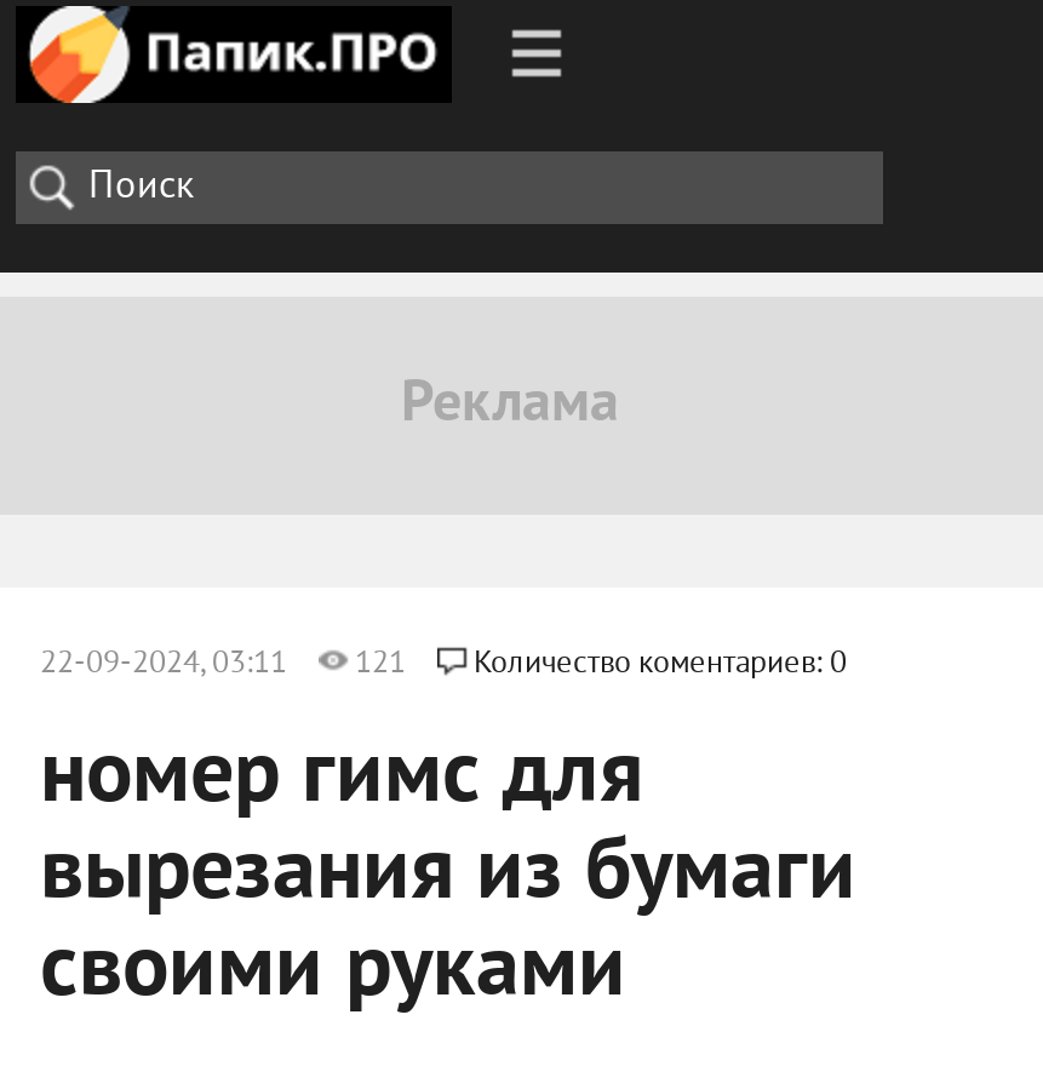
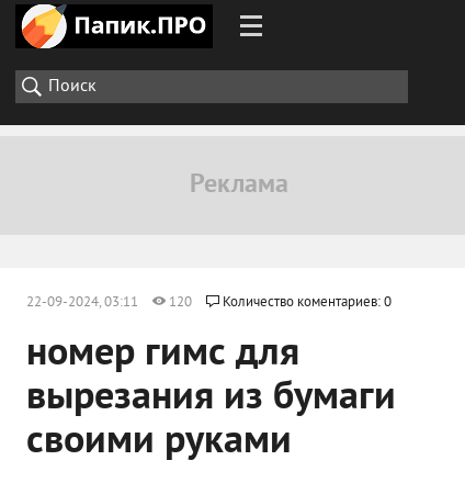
[40,646,847,684] 22-09-2024, 03:11 121 Количество коментариев: 0 -> [26,294,392,312] 22-09-2024, 03:11 120 Количество коментариев: 0

